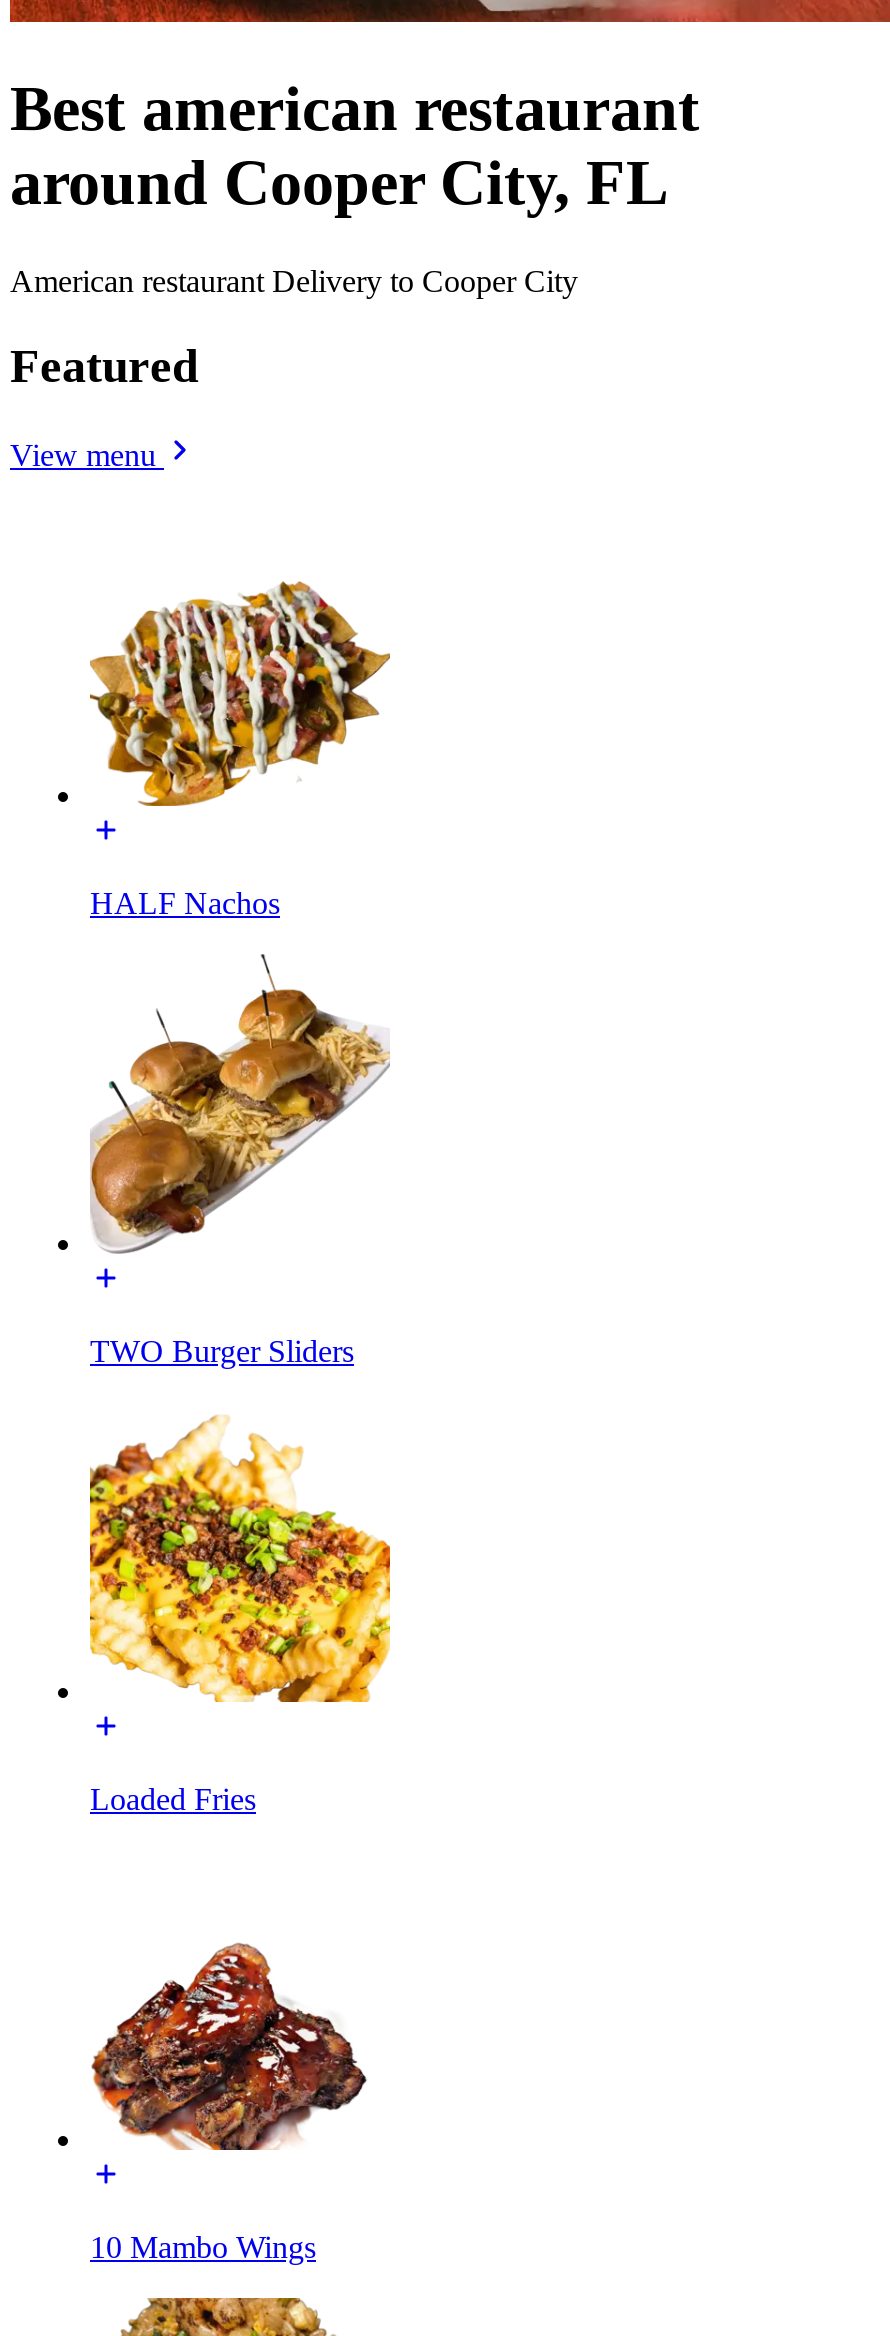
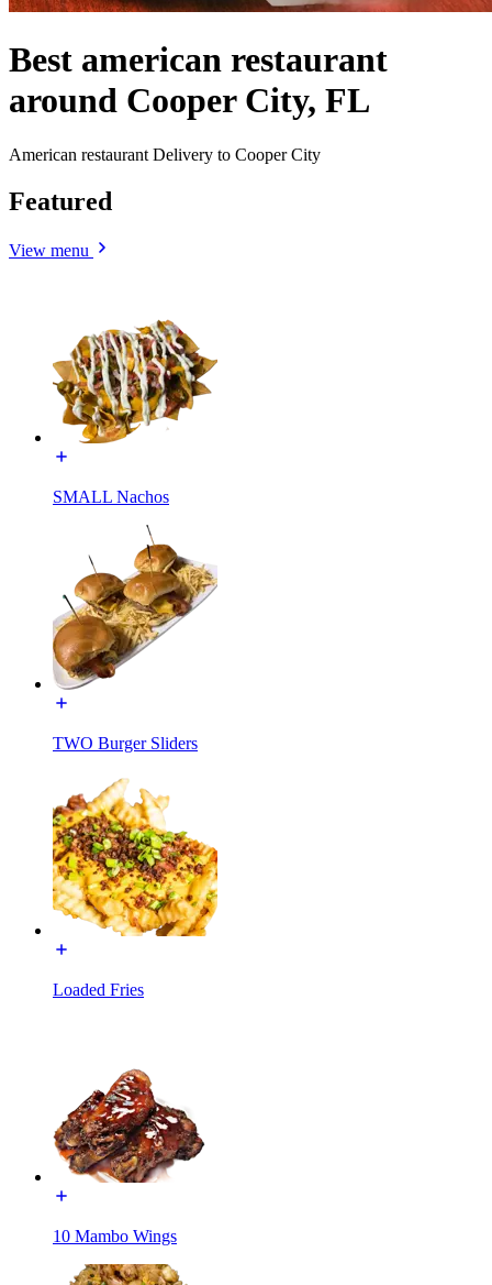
[90,885,280,919] HALF Nachos -> [53,487,169,506] SMALL Nachos

